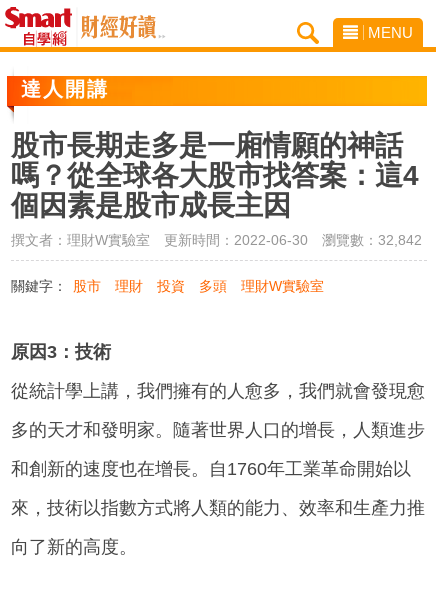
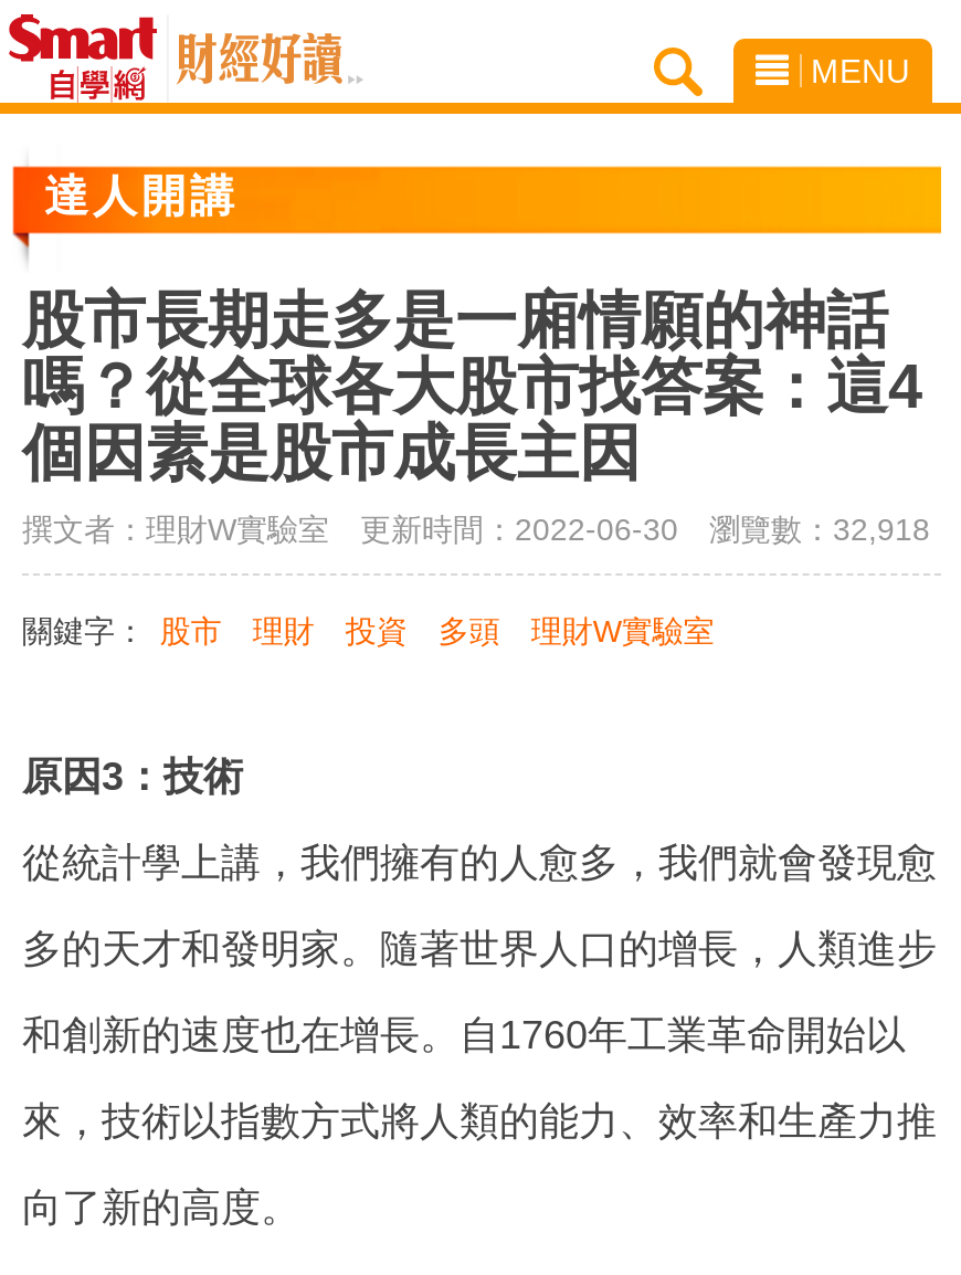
[11,232,422,248] 撰文者：理財W實驗室 更新時間：2022-06-30 瀏覽數：32,842 -> [22,512,930,547] 撰文者：理財W實驗室 更新時間：2022-06-30 瀏覽數：32,918

